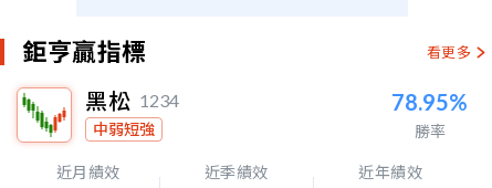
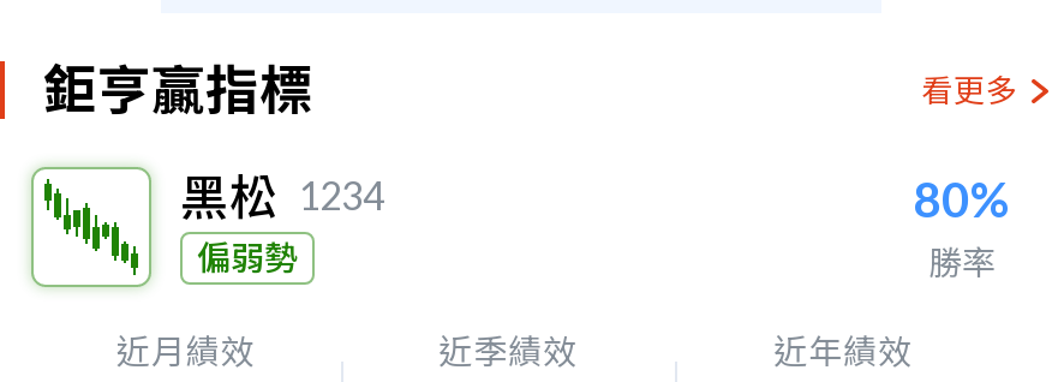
[15,86,155,144] [image] | 中弱短強 -> [29,165,298,290] [image] | 偏弱勢
[391,88,468,115] 78.95% -> [913,169,1011,227] 80%

